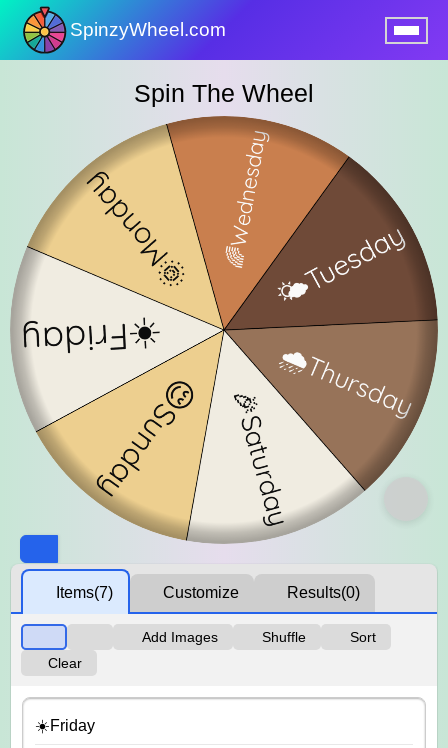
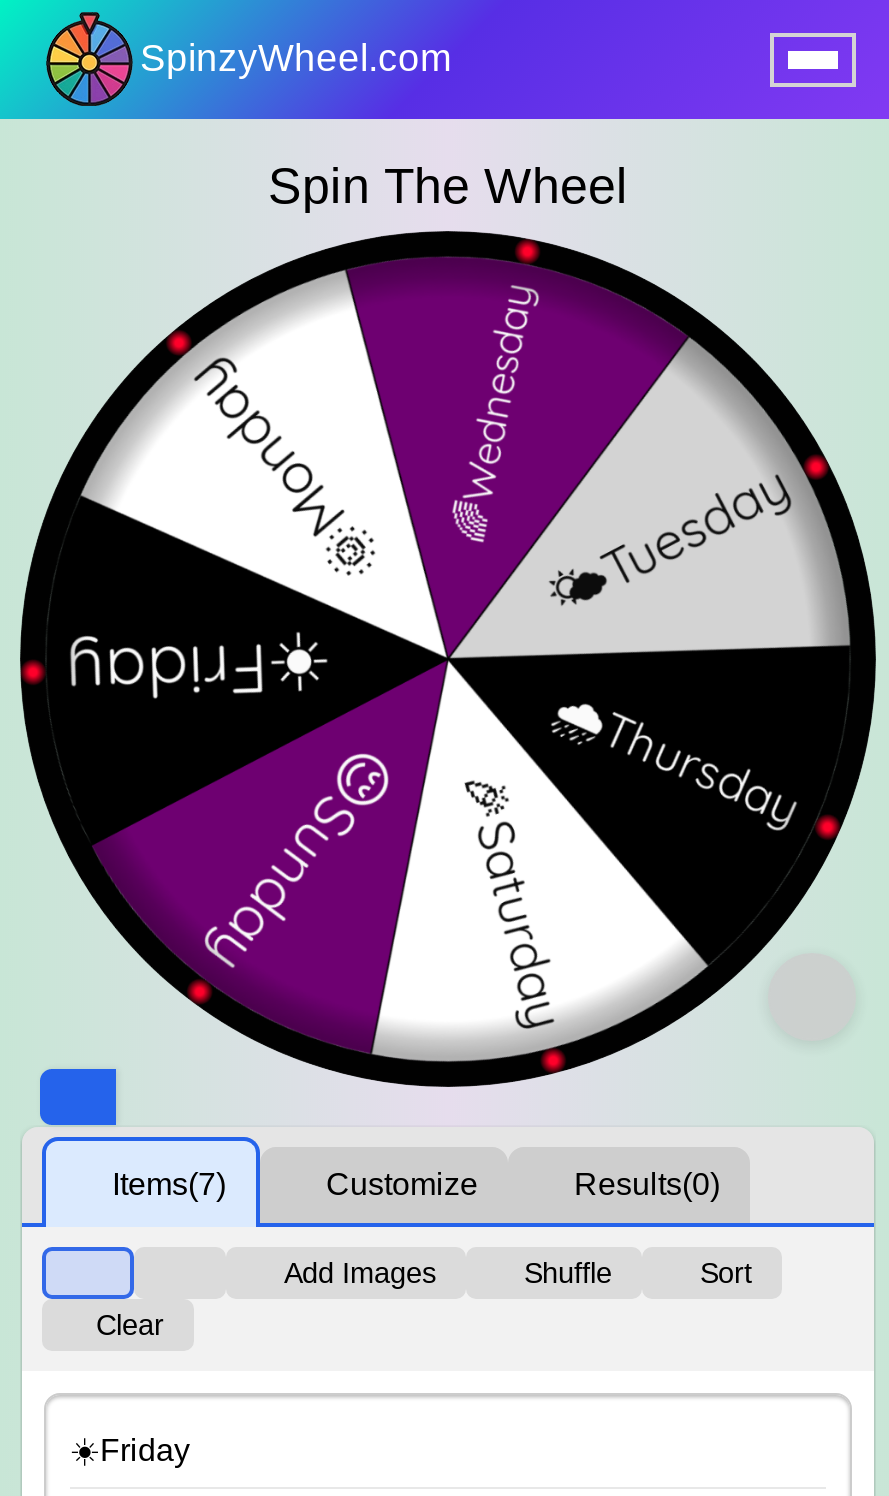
[10,115,439,543] [image] -> [18,229,876,1087] [image]

